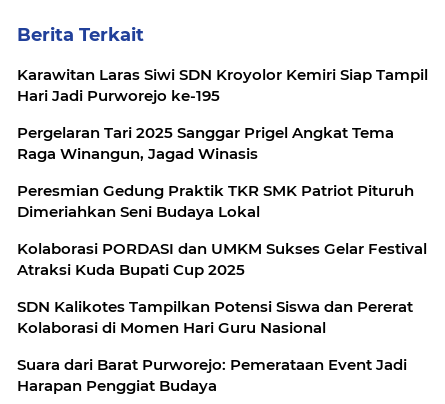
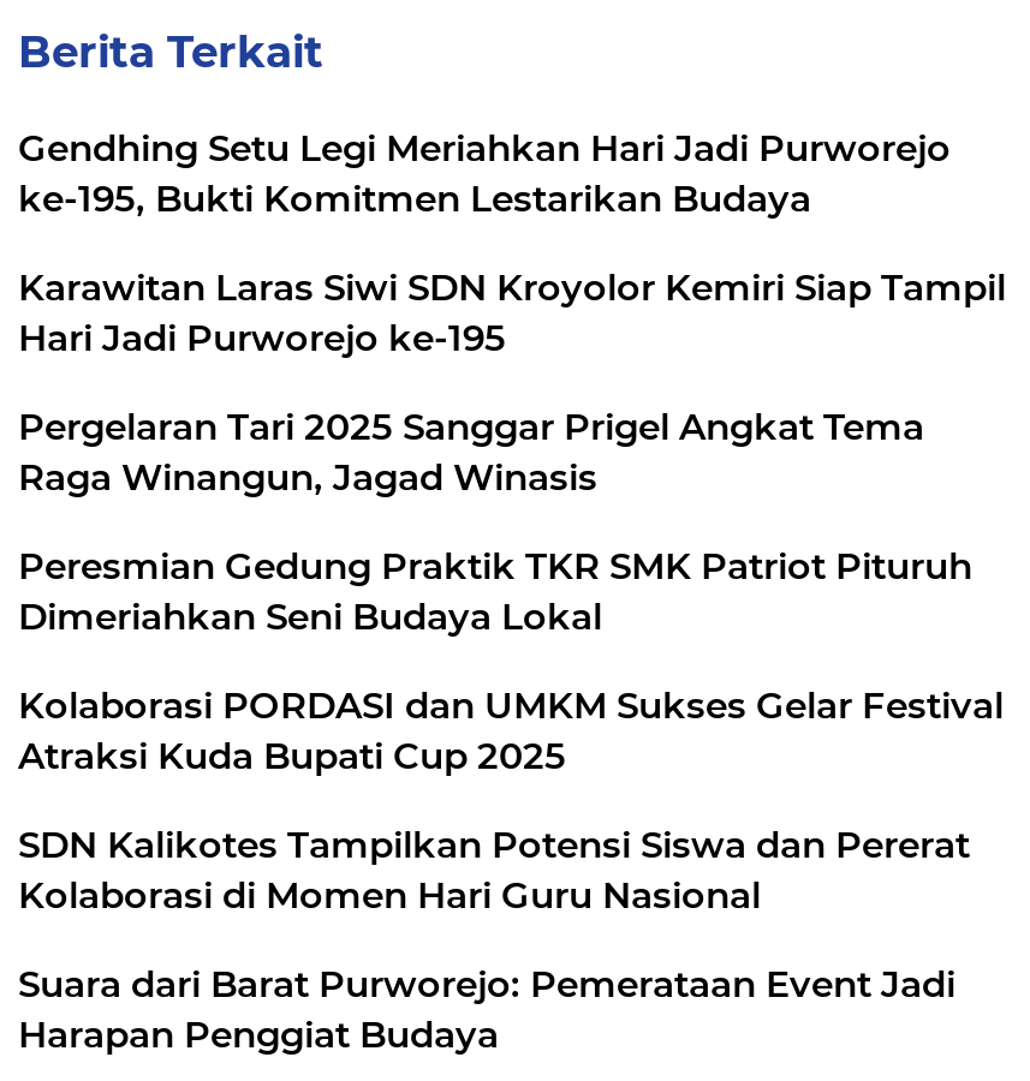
none -> [18,124,951,220] Gendhing Setu Legi Meriahkan Hari Jadi Purworejo | ke-195, Bukti Komitmen Lestarikan Budaya

